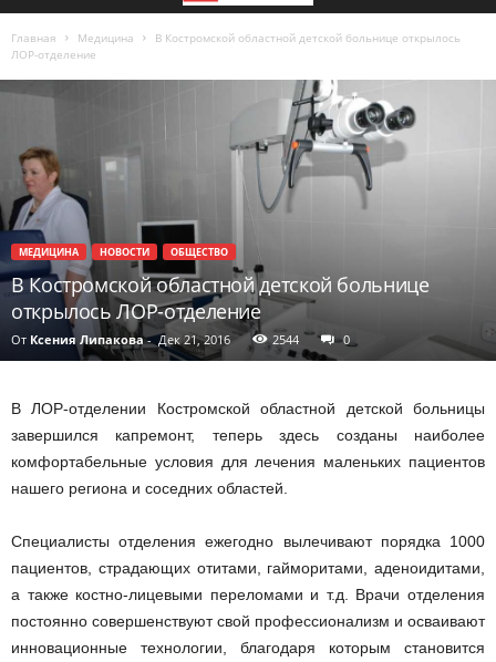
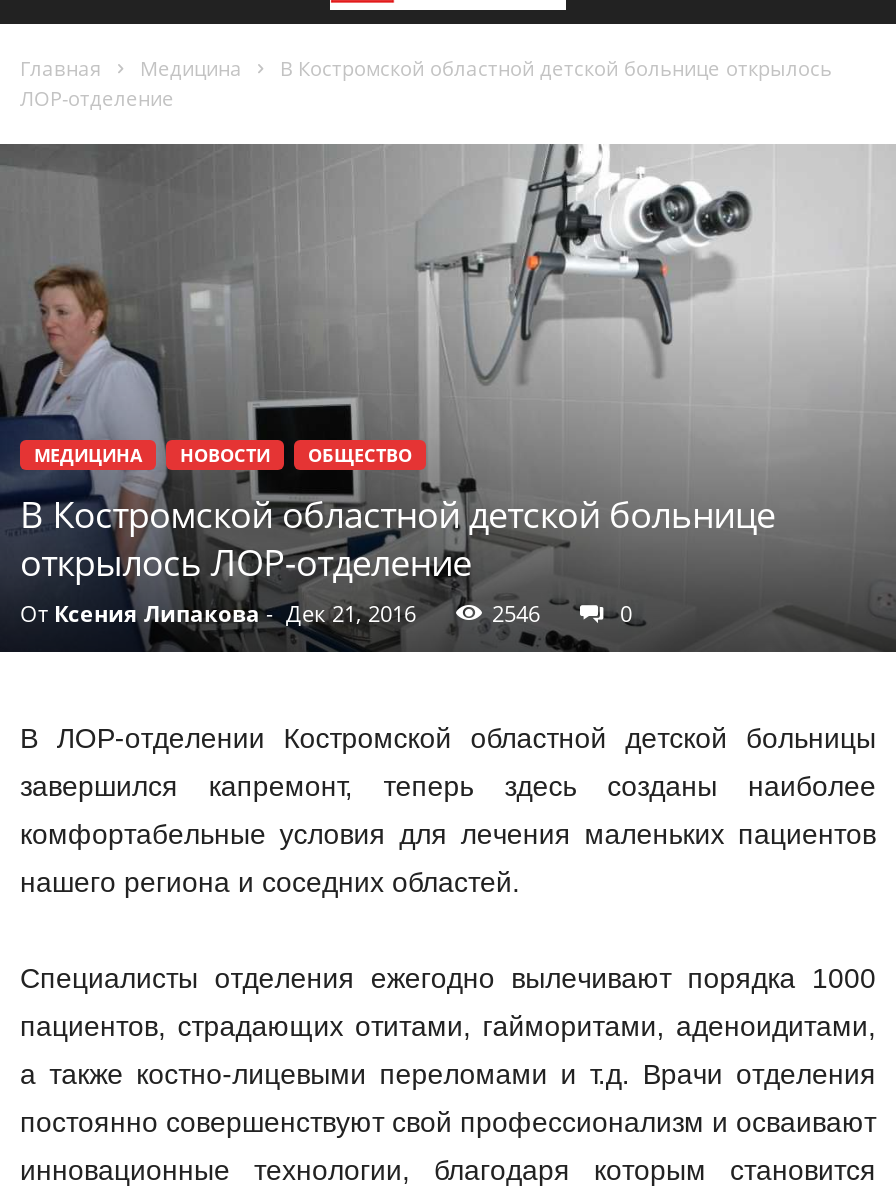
[272,332,299,348] 2544 -> [492,599,540,629] 2546

